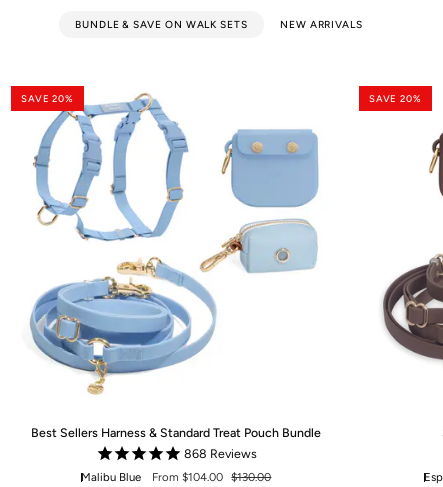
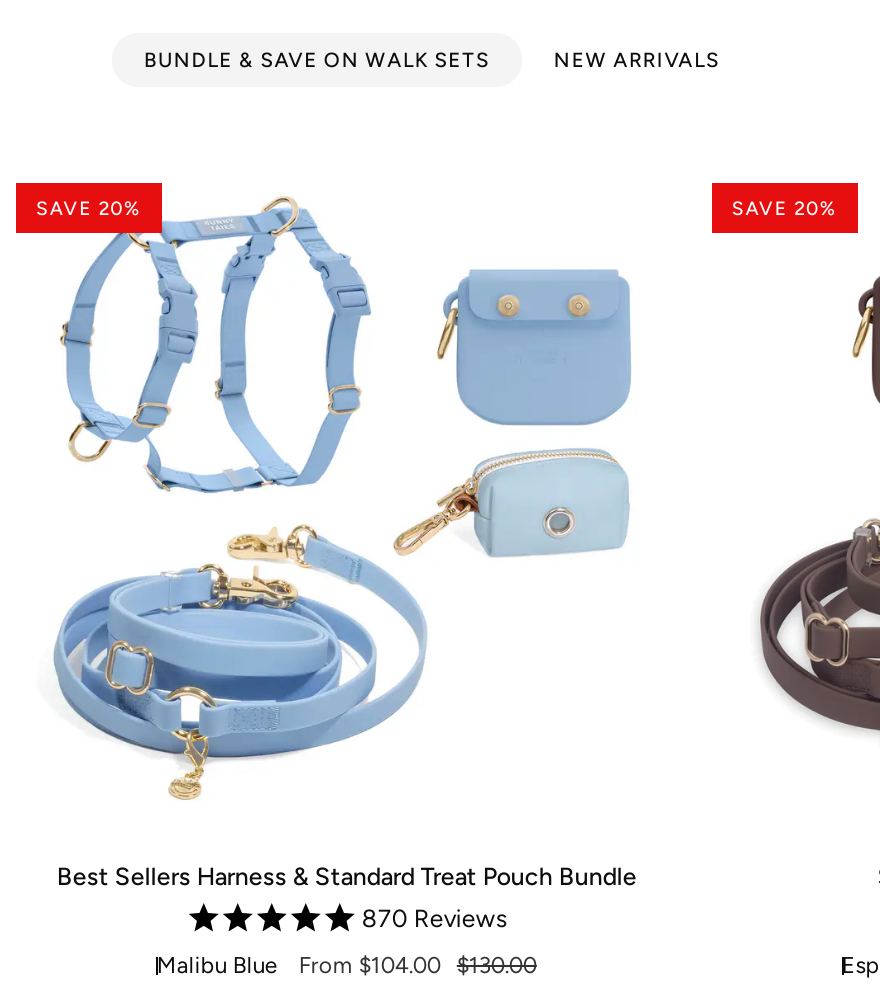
[184,447,257,462] 868 Reviews -> [362,904,508,934] 870 Reviews

